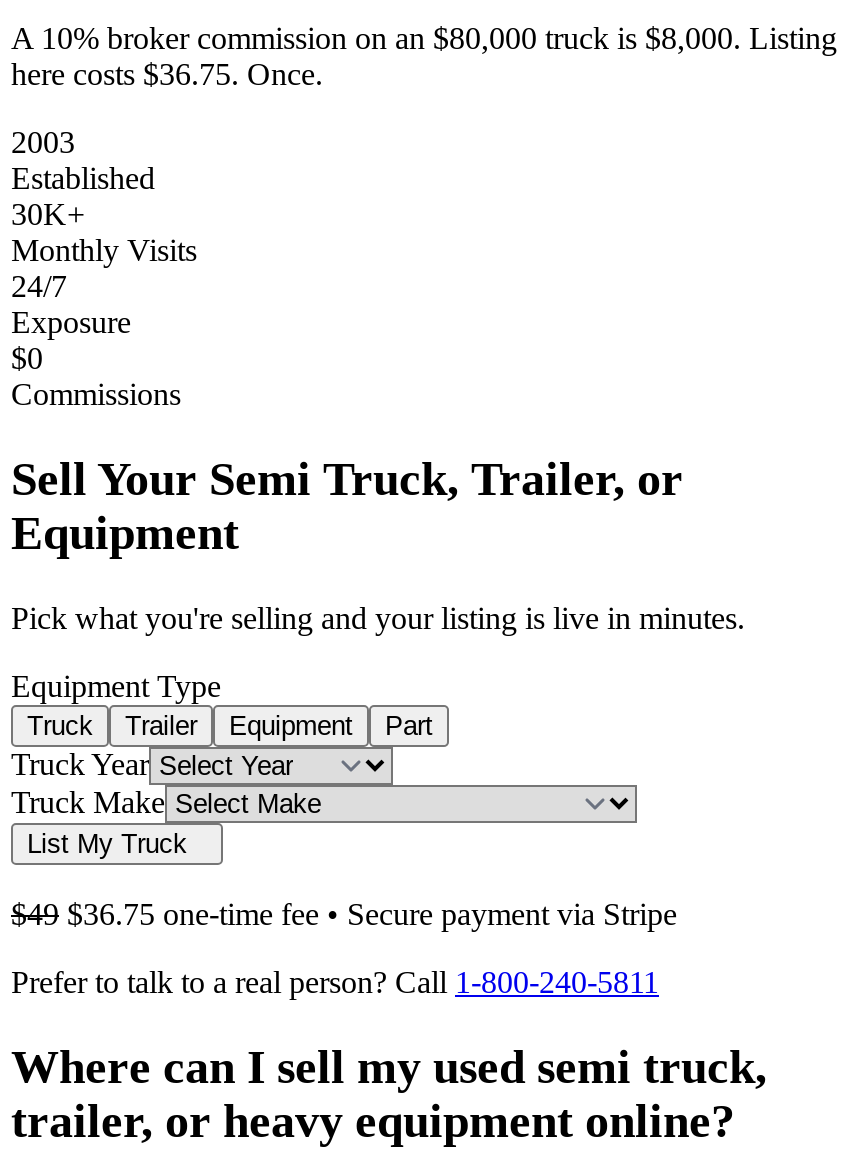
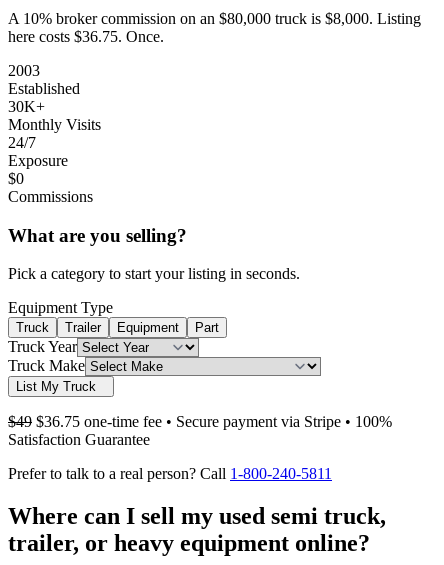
[11,453,683,559] Sell Your Semi Truck, Trailer, or | Equipment -> [8,225,187,246] What are you selling?
[11,600,745,634] Pick what you're selling and your listing is live in minutes. -> [8,265,300,282] Pick a category to start your listing in seconds.
moved [11,668,433,858] -> [8,299,219,394]: Equipment Type | Truck | Trailer | Equipment | Part | Truck Year | Truck Make | List My Truck
[11,896,677,930] $49 $36.75 one-time fee • Secure payment via Stripe -> [8,413,392,448] $49 $36.75 one-time fee • Secure payment via Stripe • 100% | Satisfaction Guarantee

